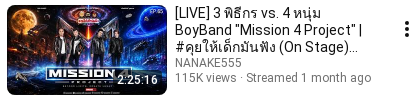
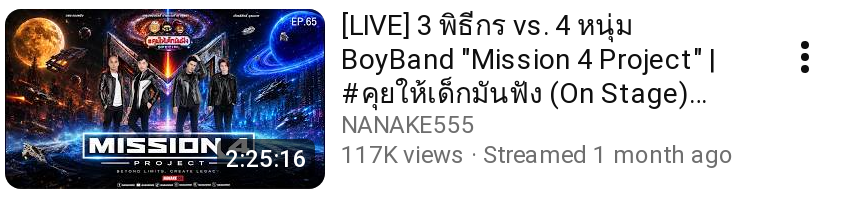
[117,71,371,87] 2:25:16 115K views Streamed 1 month ago -> [225,141,733,173] 2:25:16 117K views Streamed 1 month ago

